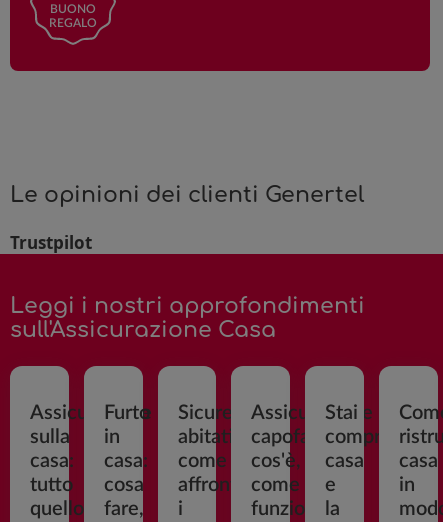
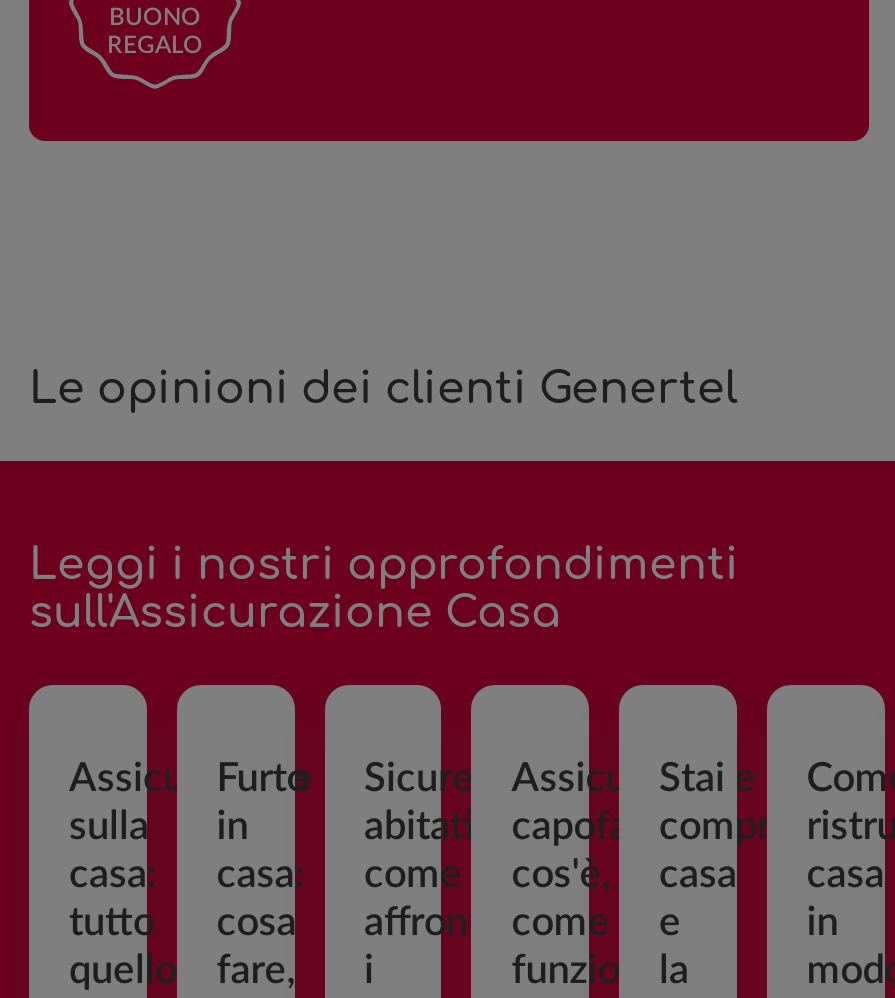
[10,231,92,254] Trustpilot -> none

